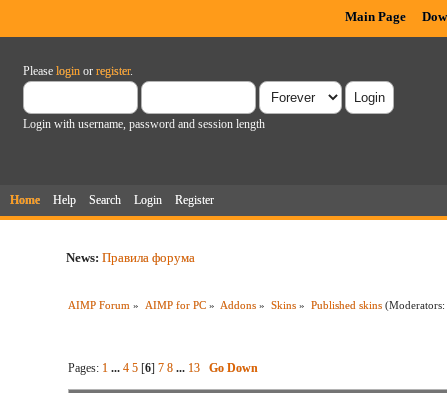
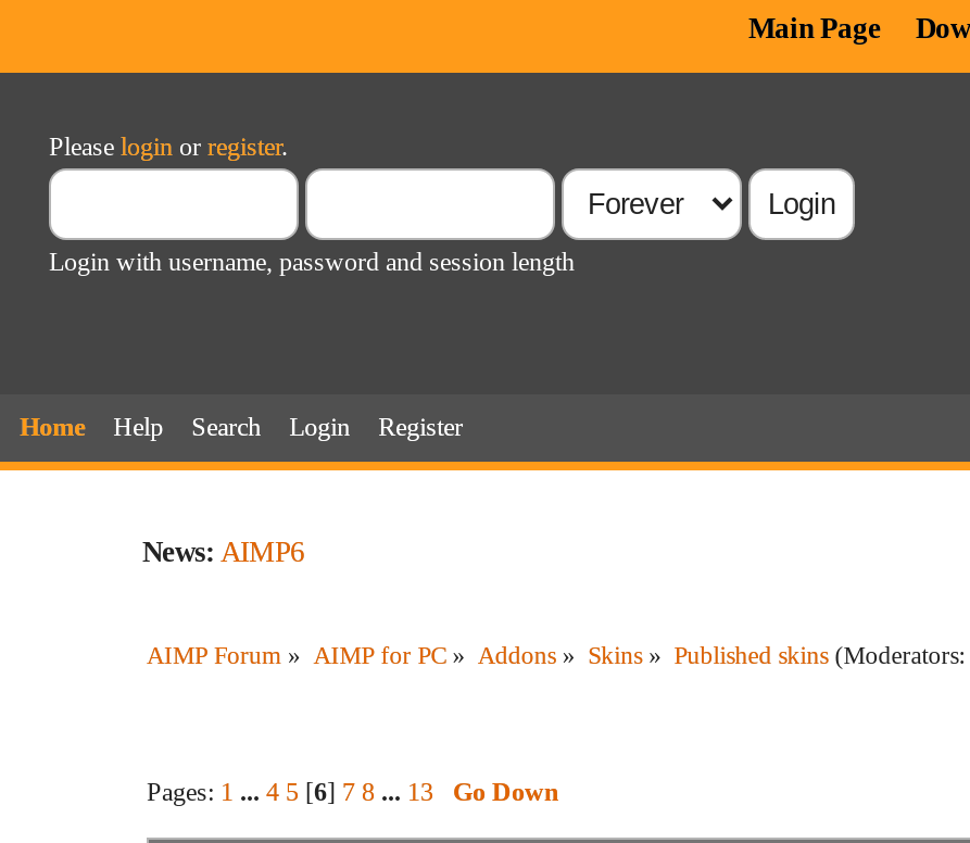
[66,250,195,265] News: Правила форума -> [142,536,305,568] News: AIMP6

